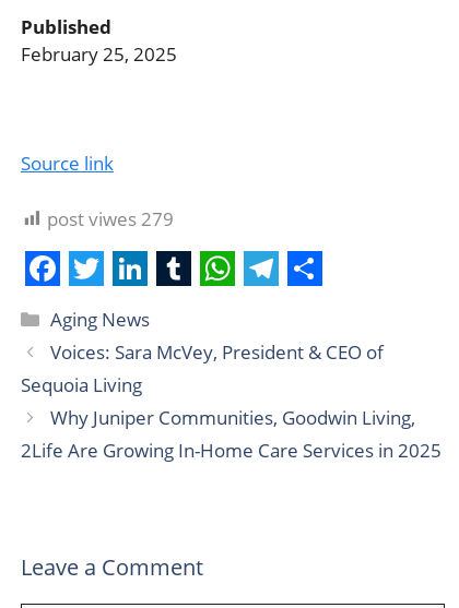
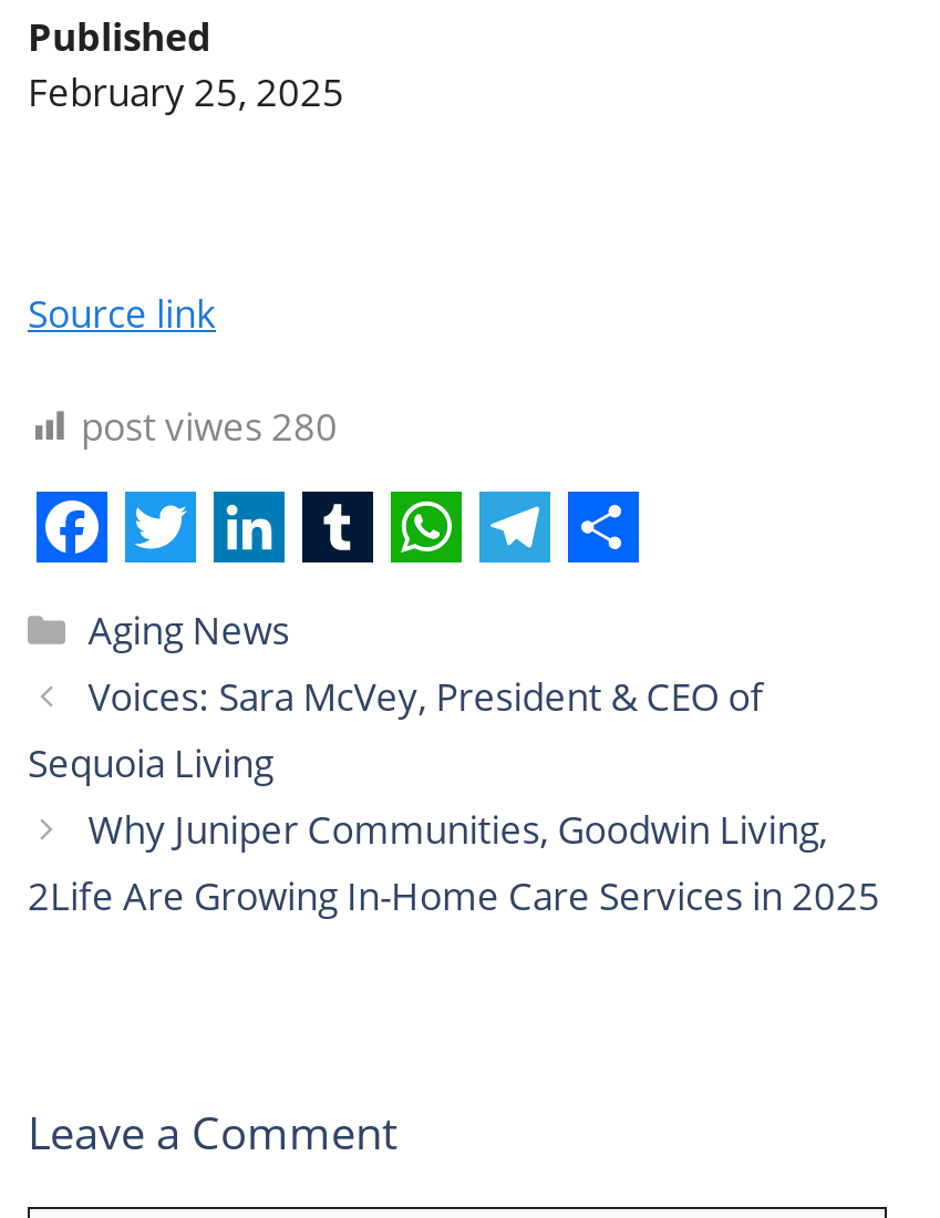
[47,206,174,231] post viwes 279 -> [81,401,338,452] post viwes 280

